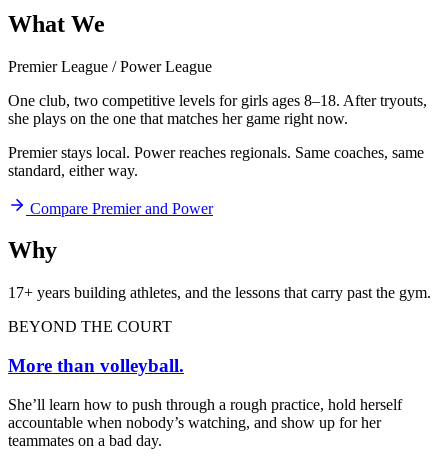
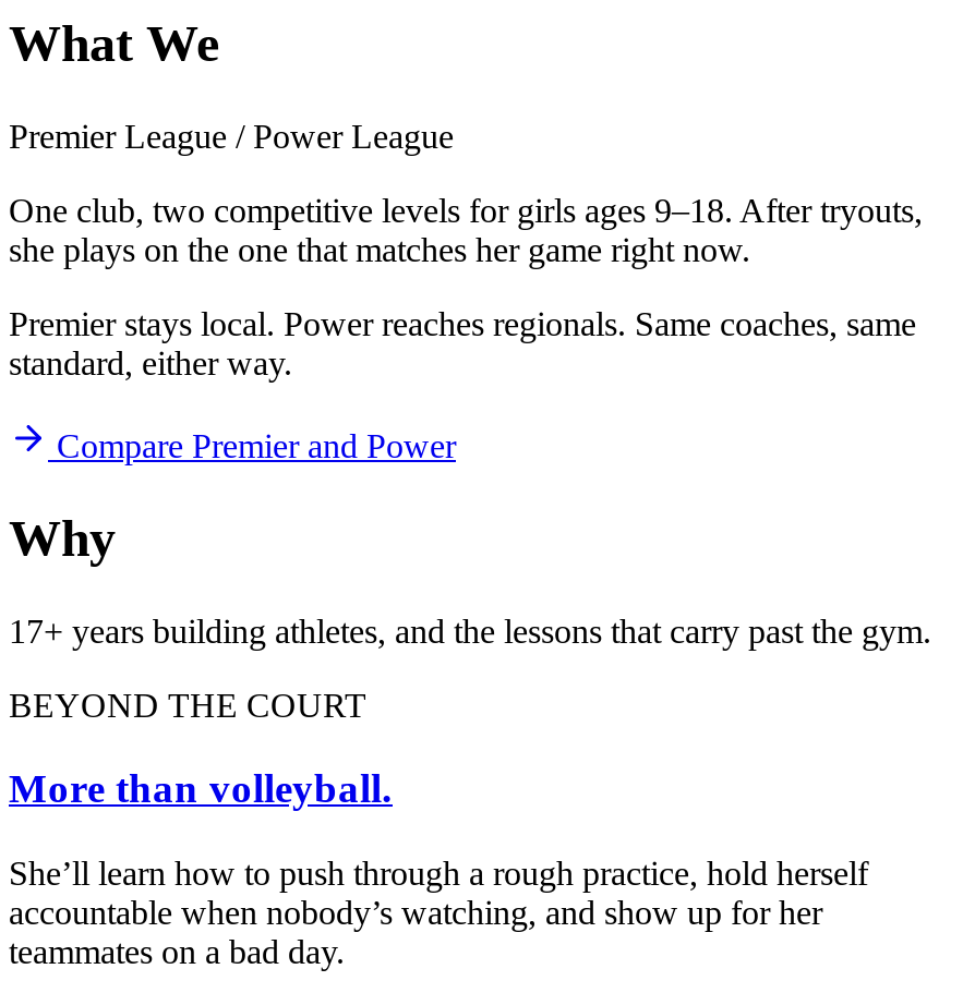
[8,91,427,108] One club, two competitive levels for girls ages 8–18. After tryouts, -> [9,192,923,229] One club, two competitive levels for girls ages 9–18. After tryouts,

